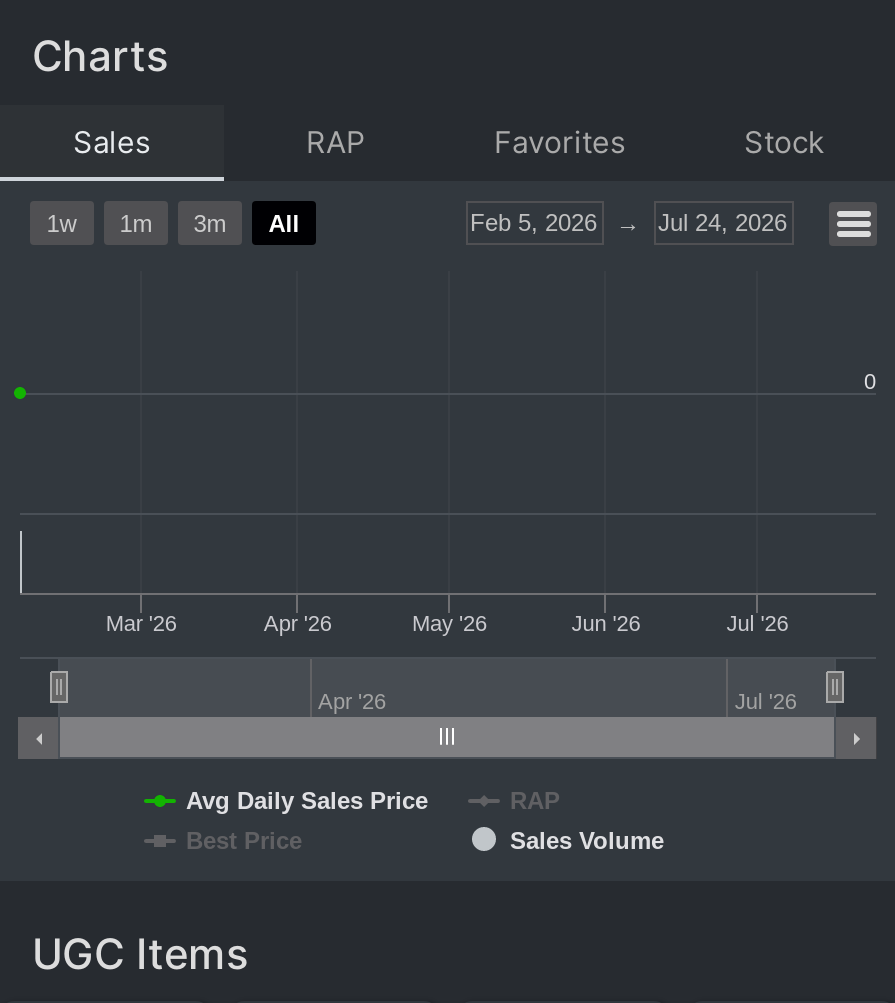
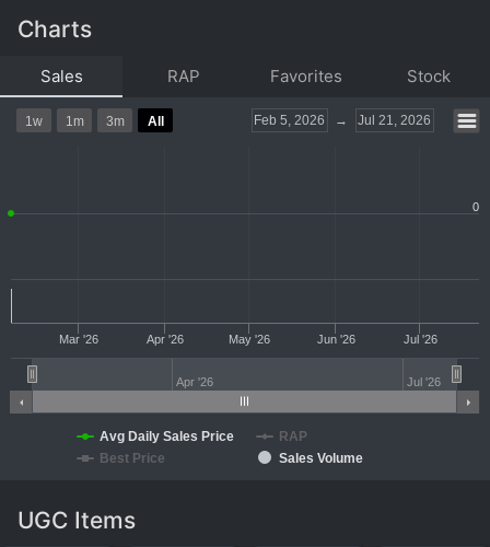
[658,208,787,235] Jul 24, 2026 -> [358,112,431,128] Jul 21, 2026

